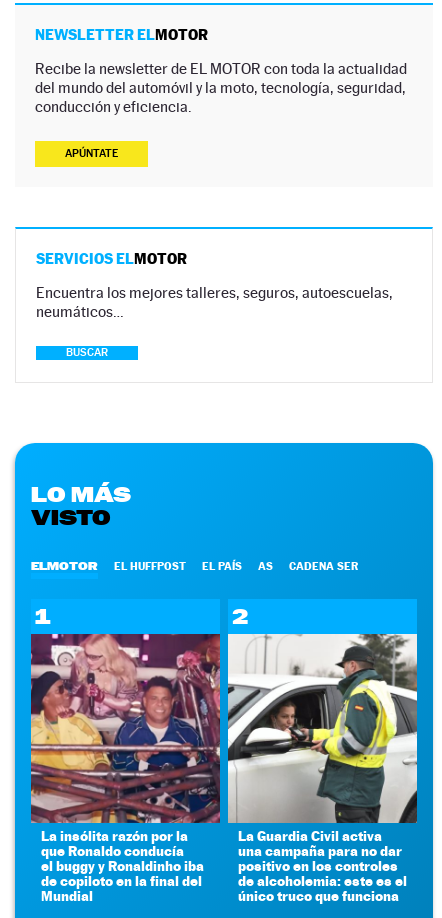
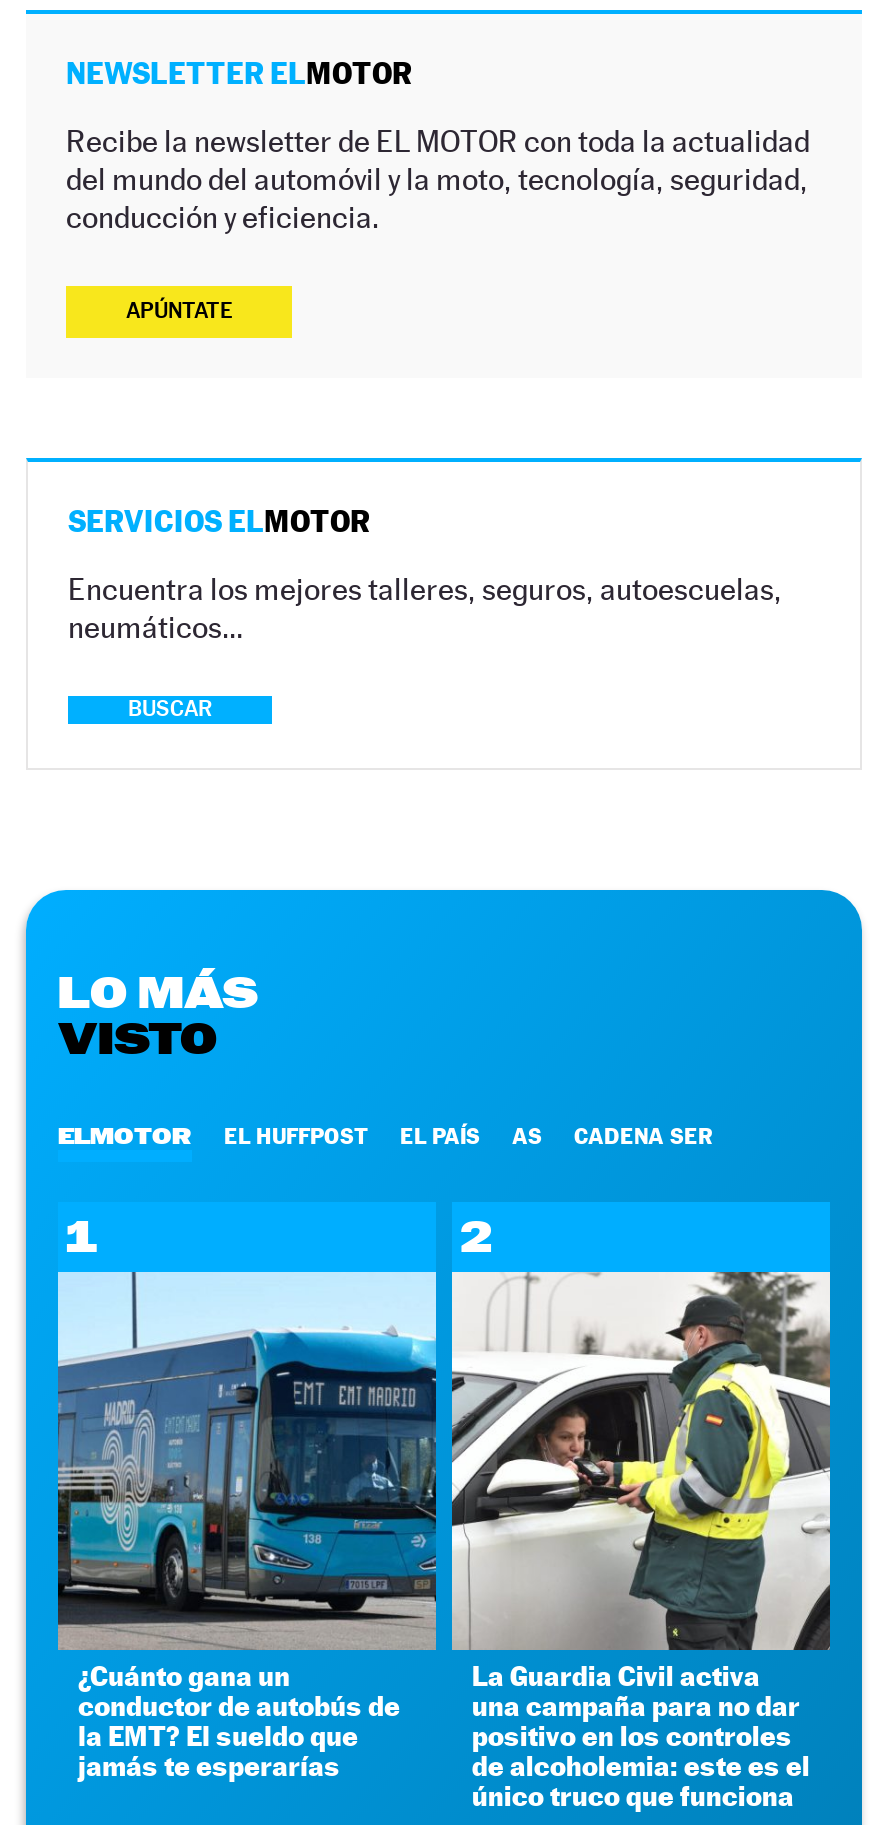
[30,633,221,904] [image] | La insólita razón por la | que Ronaldo conducía | el buggy y Ronaldinho iba | de copiloto en la final del | Mundial -> [56,1270,438,1783] [image] | ¿Cuánto gana un | conductor de autobús de | la EMT? El sueldo que | jamás te esperarías

